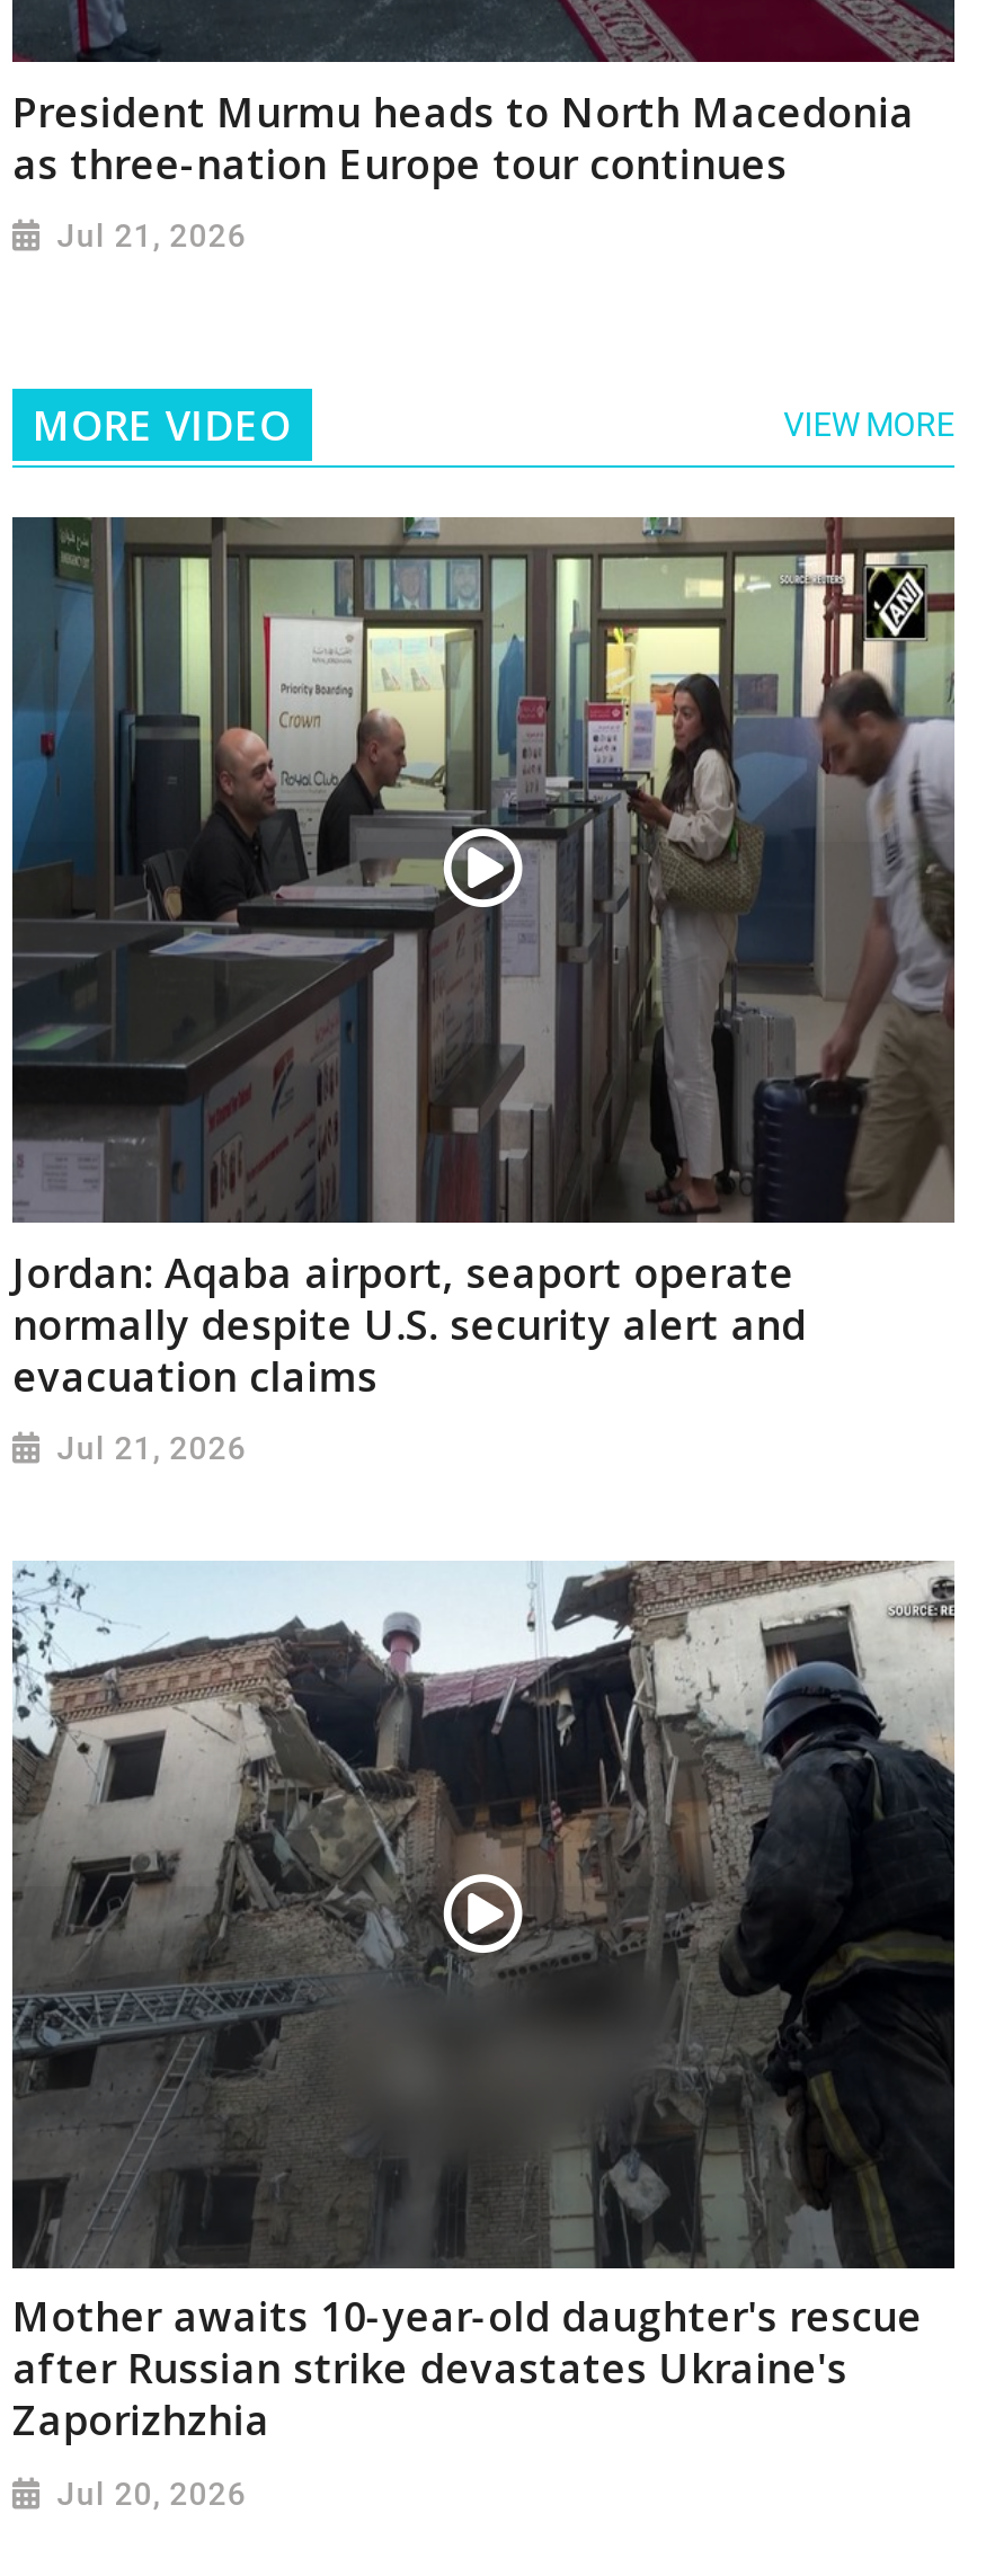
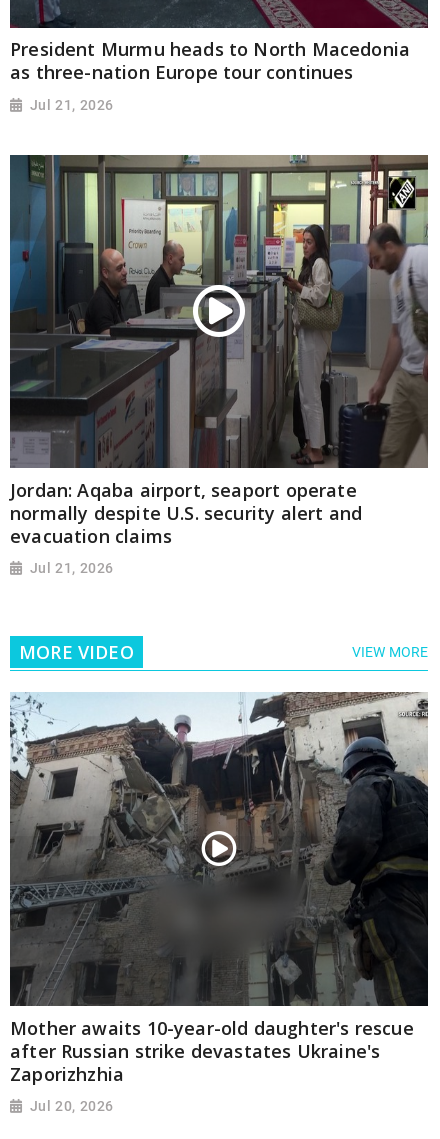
moved [33,397,954,451] -> [19,639,428,663]: MORE VIDEO | VIEW MORE
moved [10,514,959,1466] -> [9,154,430,576]: [image] | Jordan: Aqaba airport, seaport operate | normally despite U.S. security alert and | evacuation claims | Jul 21, 2026
[425,811,535,926] [image] -> [192,284,246,338] [image]

